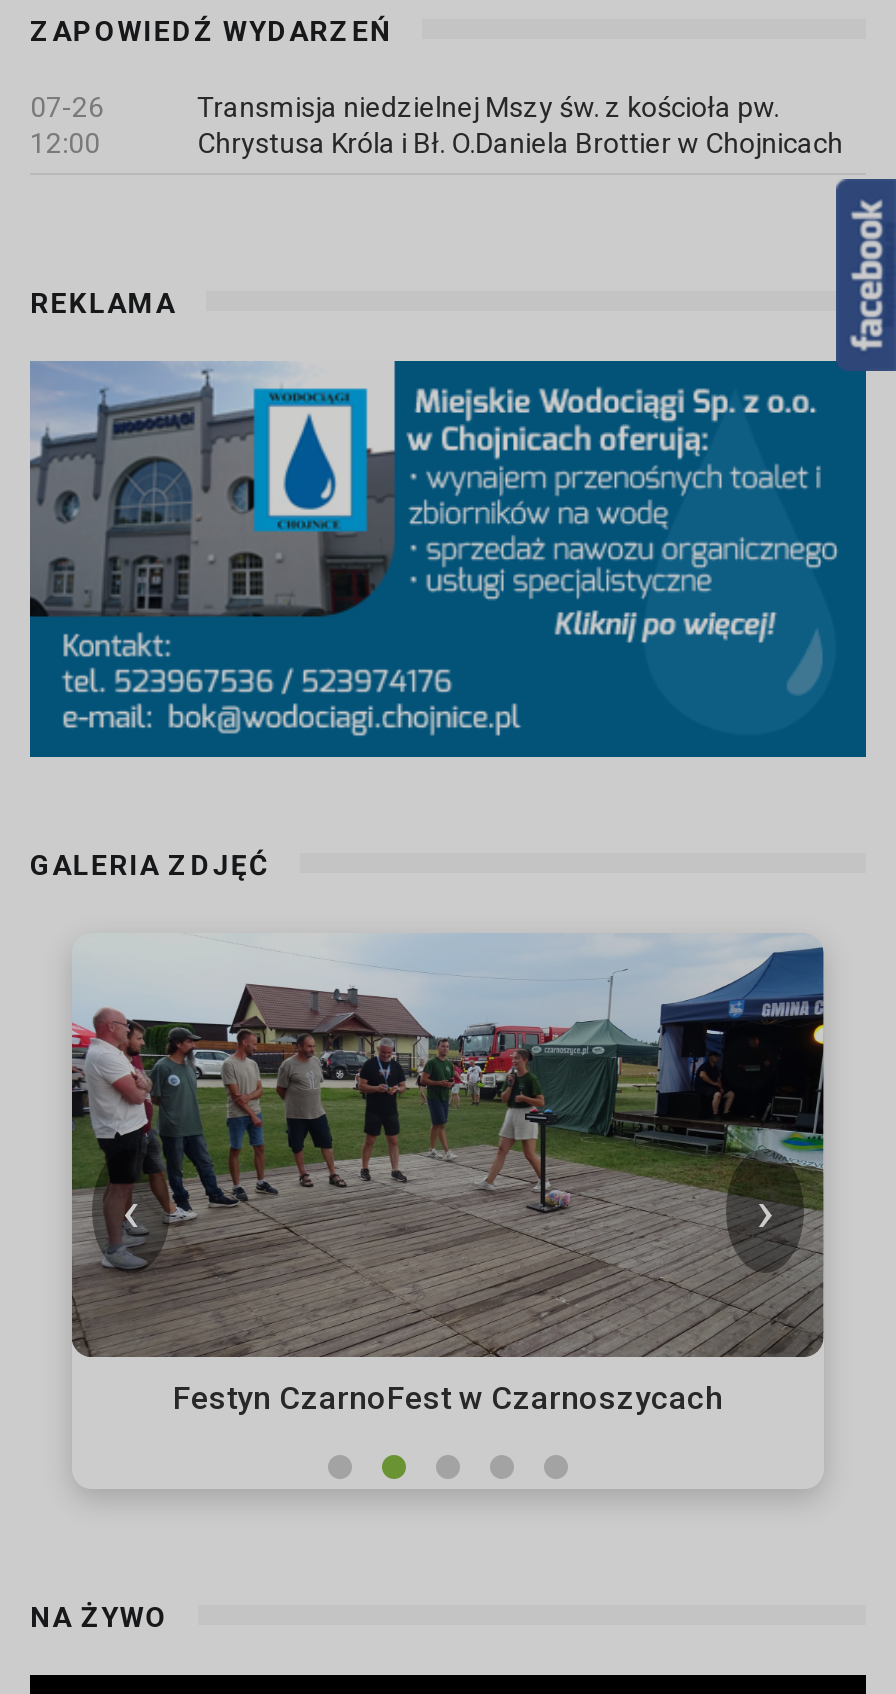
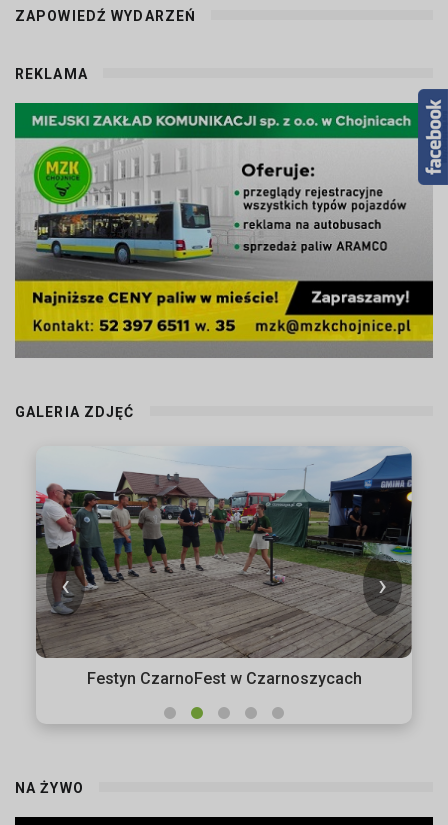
[30,92,104,160] 07-26 | 12:00 -> none
[197,92,843,160] Transmisja niedzielnej Mszy św. z kościoła pw. | Chrystusa Króla i Bł. O.Daniela Brottier w Chojnicach -> none
moved [30,288,176,320] -> [15,66,88,82]: REKLAMA
[28,305,890,759] [image] -> [14,77,445,358] [image]

